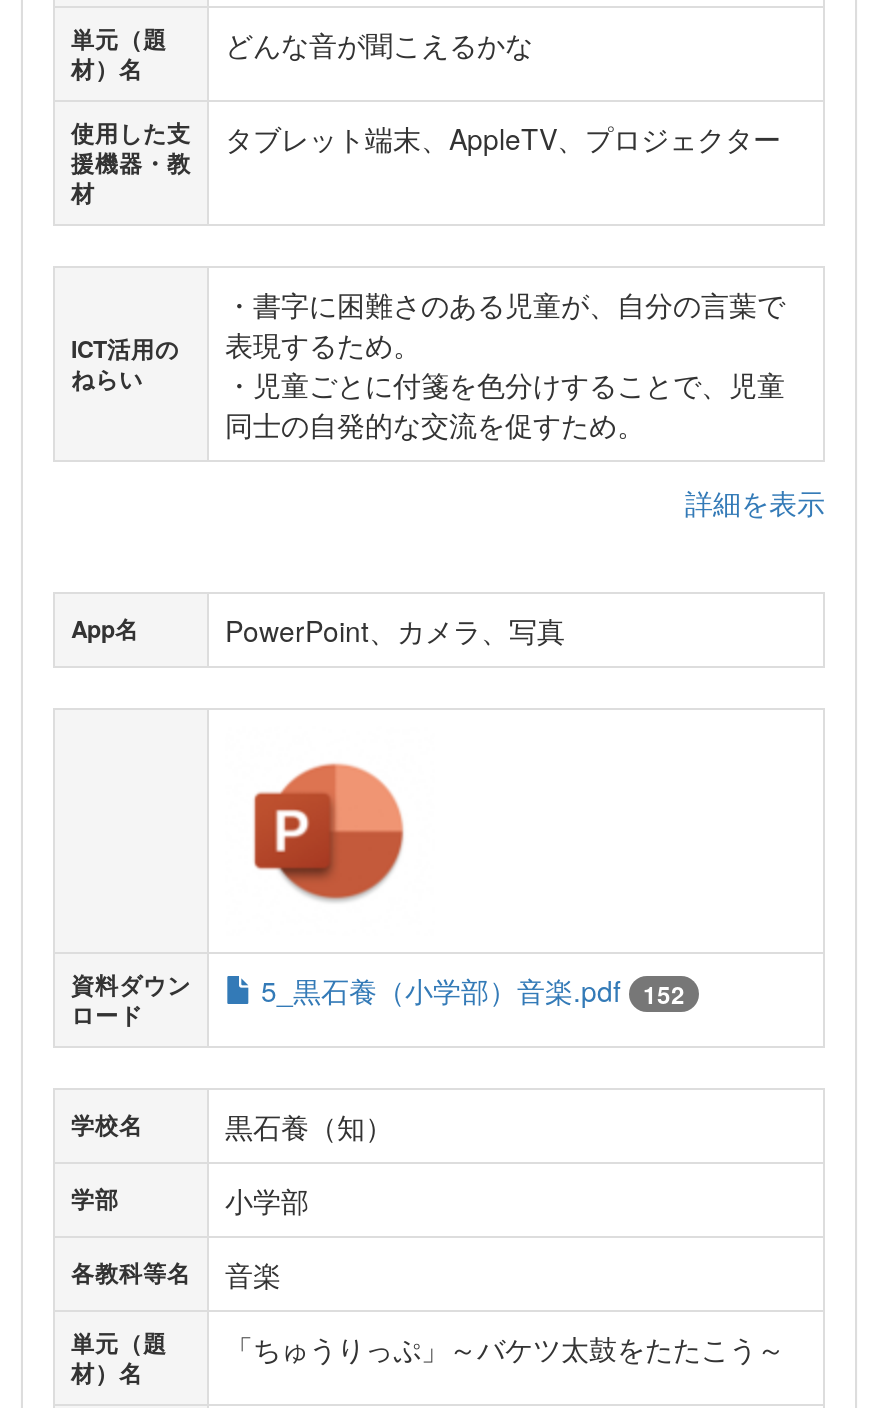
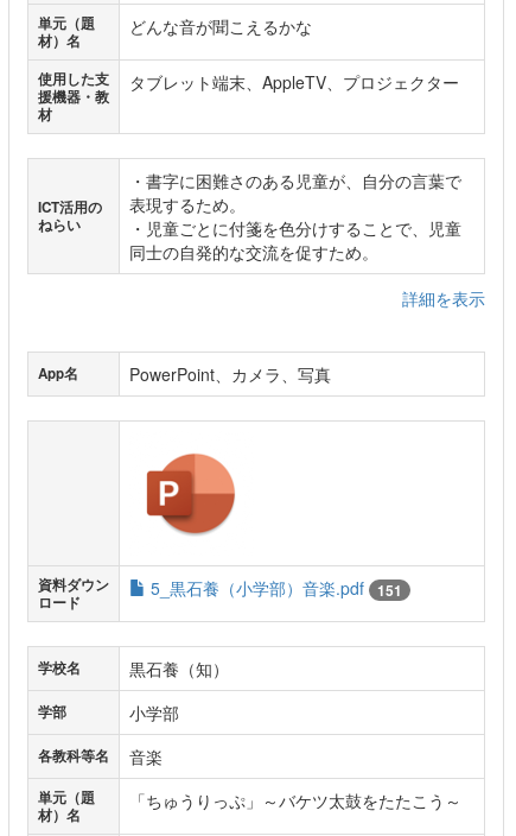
[261,970,685,1013] 5_黒石養（小学部）音楽.pdf 152 -> [151,576,402,601] 5_黒石養（小学部）音楽.pdf 151

